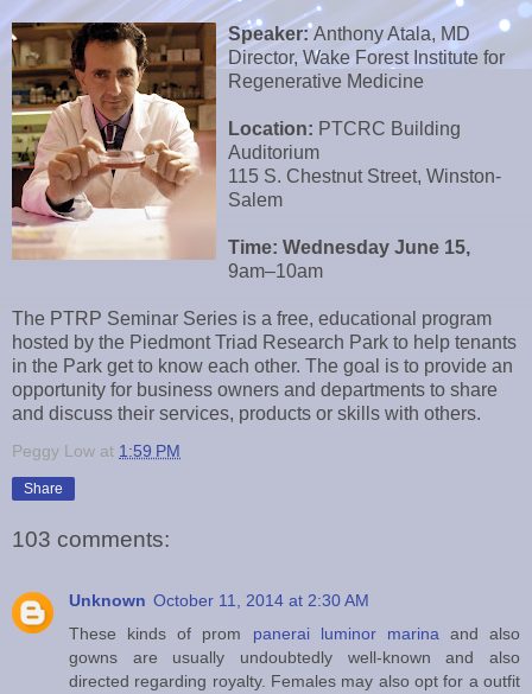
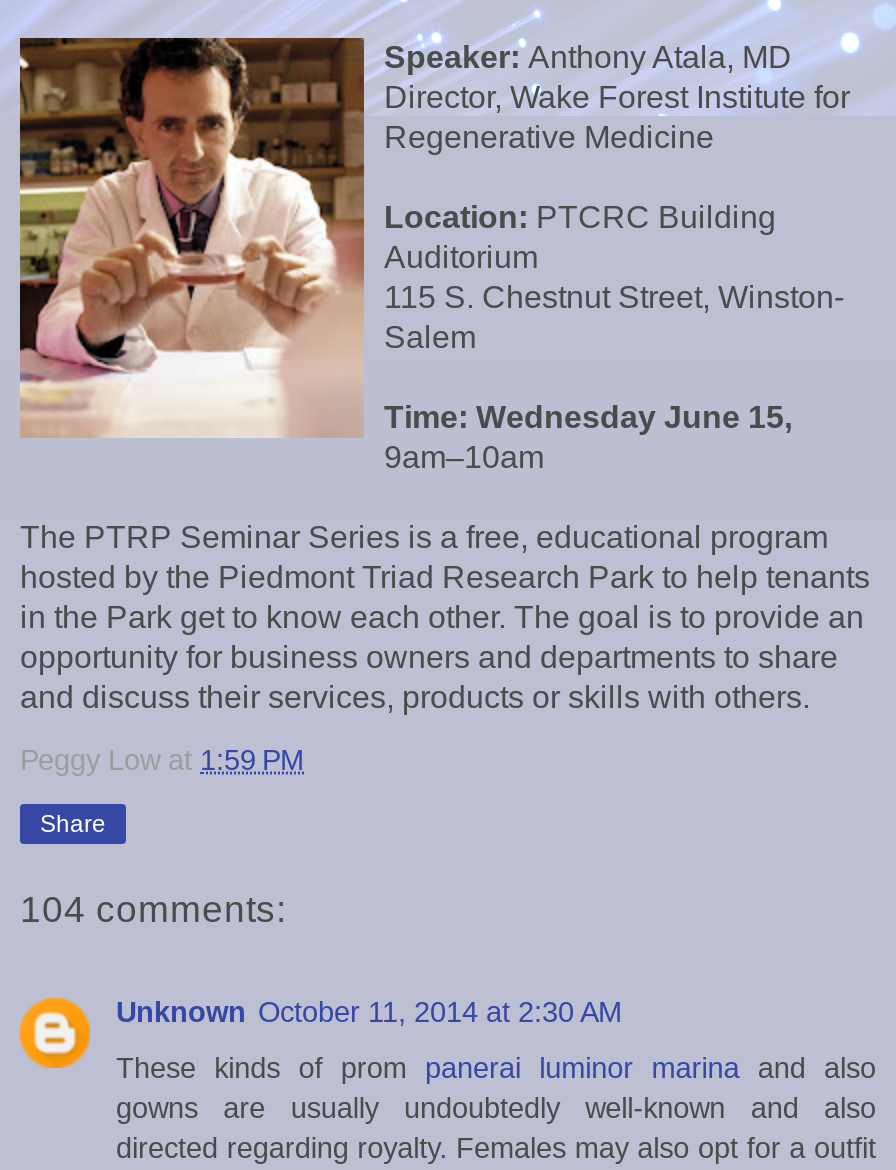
[12,526,170,551] 103 comments: -> [20,887,286,929] 104 comments:

